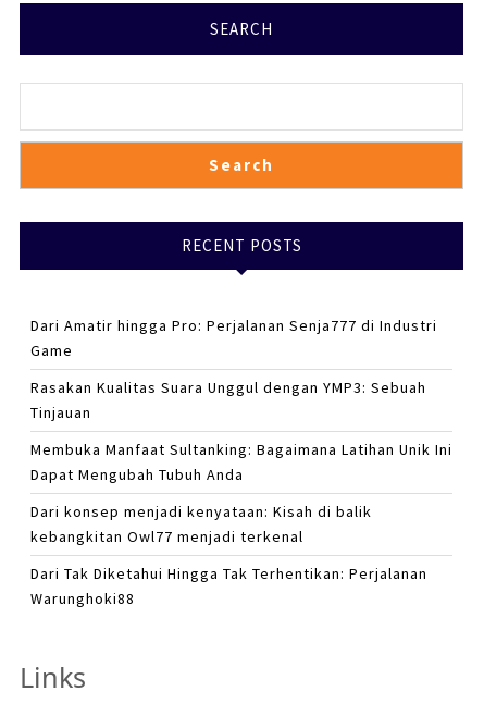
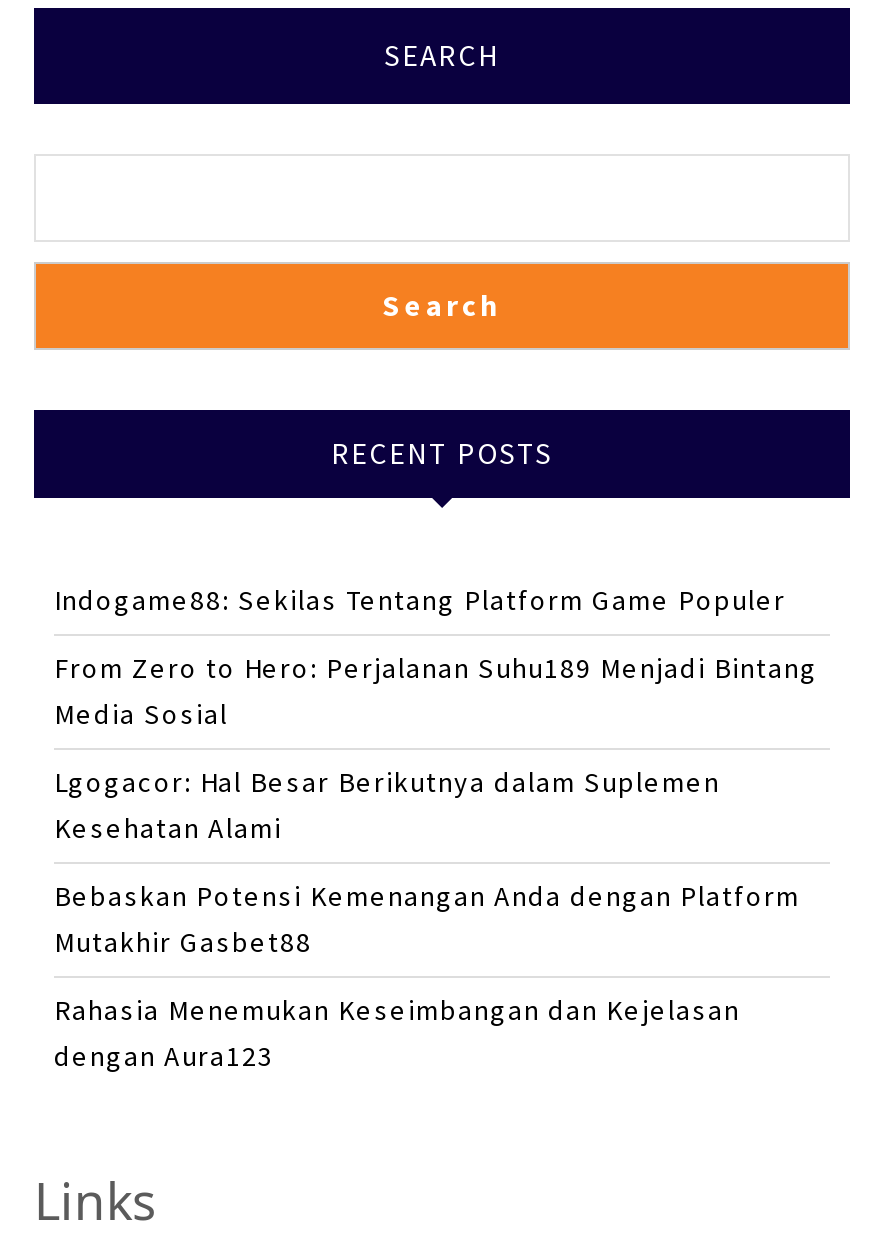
[30,316,437,360] Dari Amatir hingga Pro: Perjalanan Senja777 di Industri | Game -> [54,582,786,618] Indogame88: Sekilas Tentang Platform Game Populer
[30,378,426,422] Rasakan Kualitas Suara Unggul dengan YMP3: Sebuah | Tinjauan -> [54,650,818,732] From Zero to Hero: Perjalanan Suhu189 Menjadi Bintang | Media Sosial
[30,440,452,484] Membuka Manfaat Sultanking: Bagaimana Latihan Unik Ini | Dapat Mengubah Tubuh Anda -> [54,764,720,846] Lgogacor: Hal Besar Berikutnya dalam Suplemen | Kesehatan Alami
[30,502,372,546] Dari konsep menjadi kenyataan: Kisah di balik | kebangkitan Owl77 menjadi terkenal -> [54,878,800,960] Bebaskan Potensi Kemenangan Anda dengan Platform | Mutakhir Gasbet88
[30,564,427,608] Dari Tak Diketahui Hingga Tak Terhentikan: Perjalanan | Warunghoki88 -> [54,992,740,1074] Rahasia Menemukan Keseimbangan dan Kejelasan | dengan Aura123

